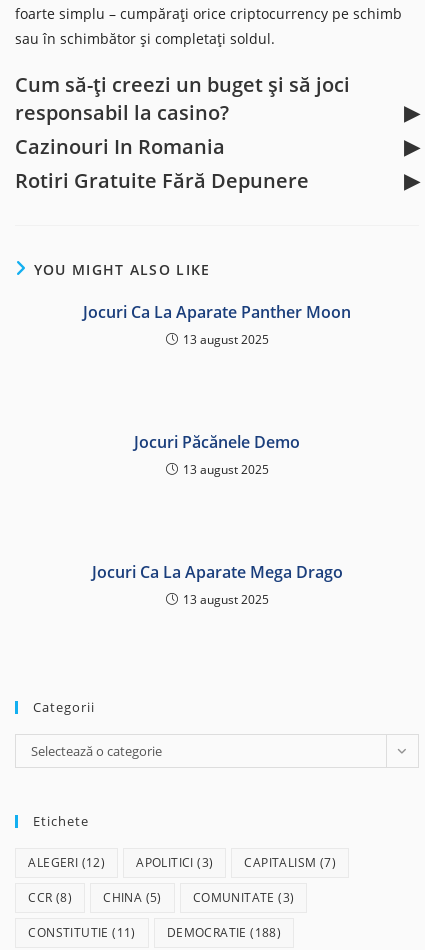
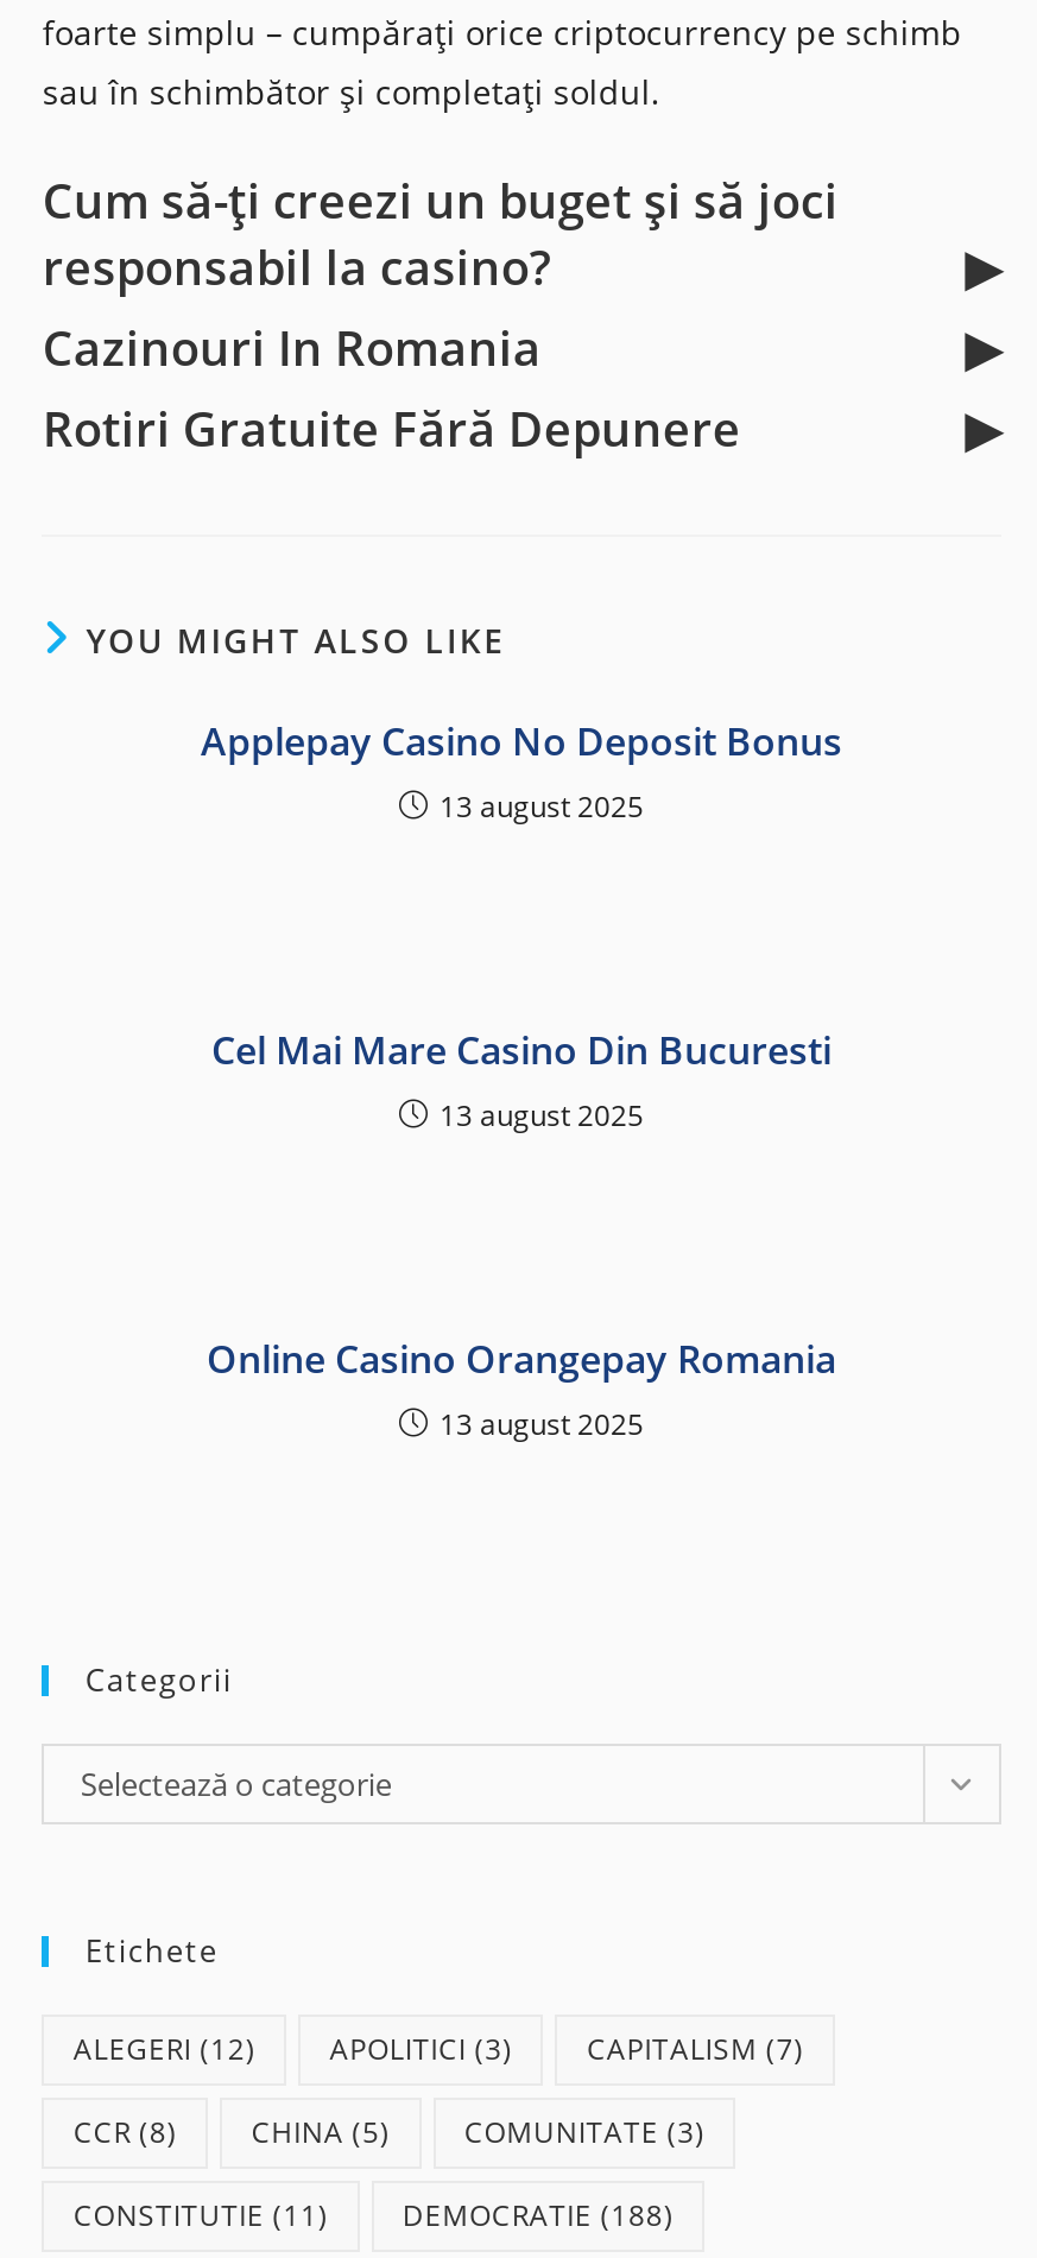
[83,301,351,323] Jocuri Ca La Aparate Panther Moon -> [201,715,842,767] Applepay Casino No Deposit Bonus
[134,431,300,453] Jocuri Păcănele Demo -> [211,1024,832,1076] Cel Mai Mare Casino Din Bucuresti
[91,561,342,583] Jocuri Ca La Aparate Mega Drago -> [207,1333,836,1385] Online Casino Orangepay Romania

